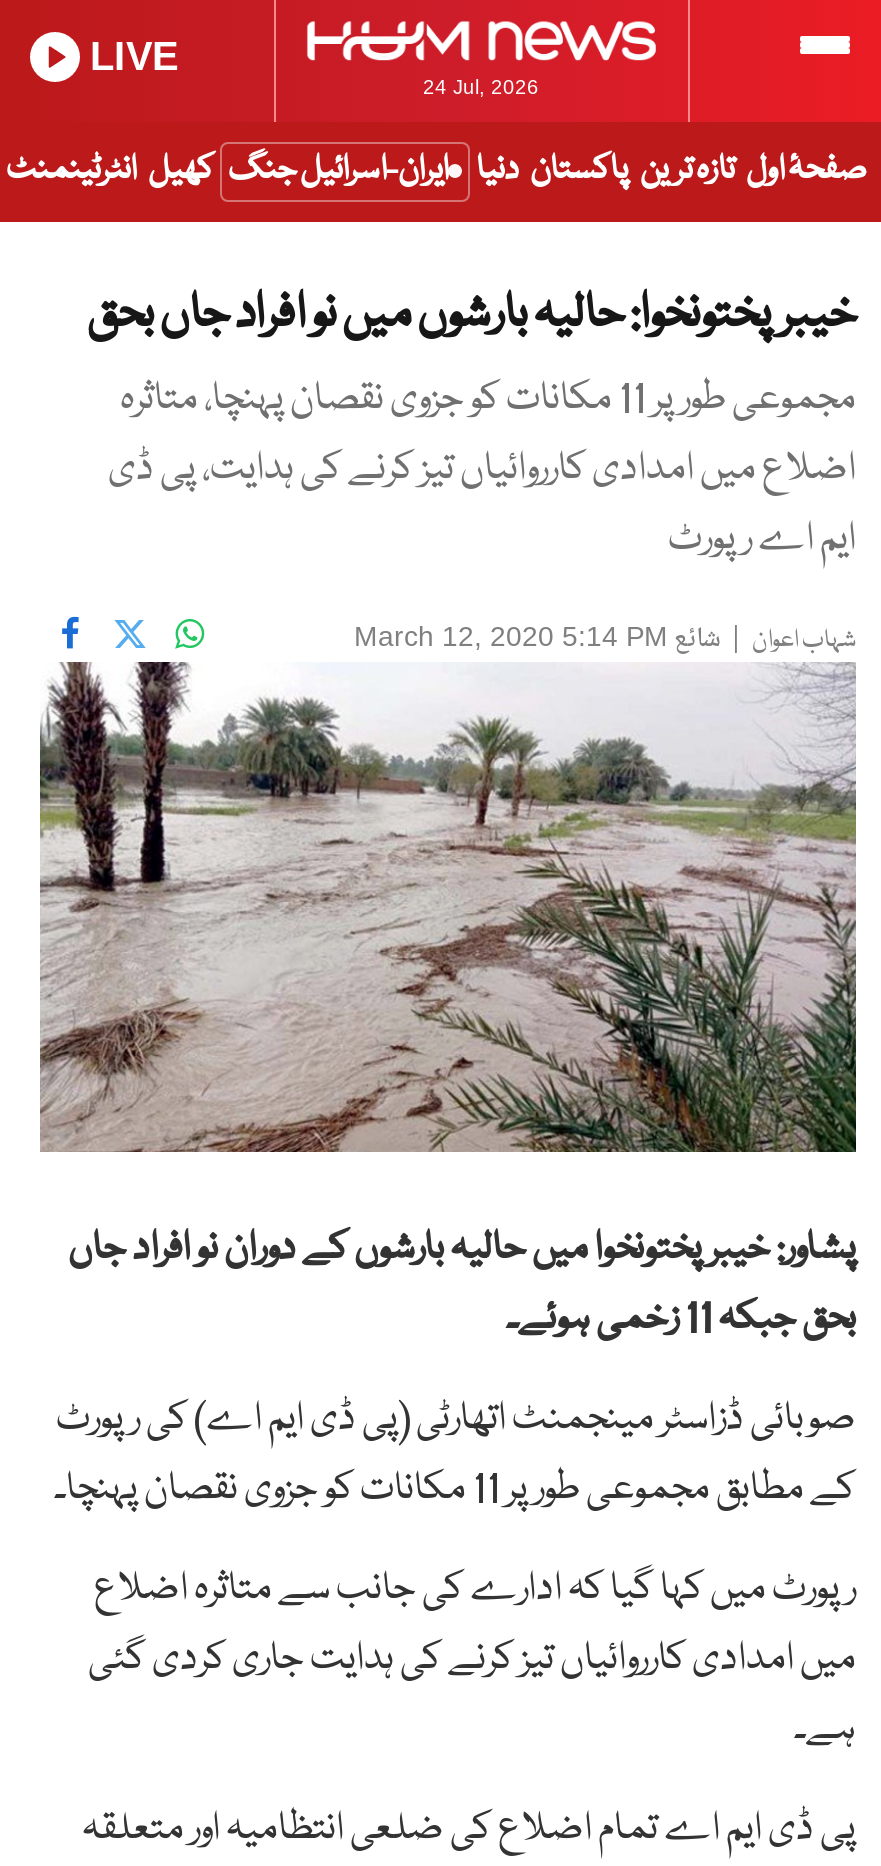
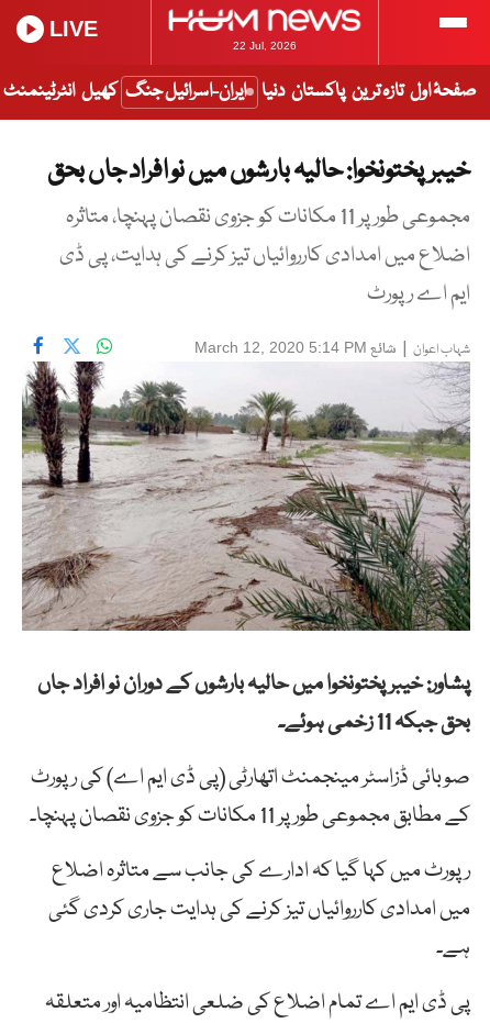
[423,76,539,98] 24 Jul, 2026 -> [232,40,296,52] 22 Jul, 2026

